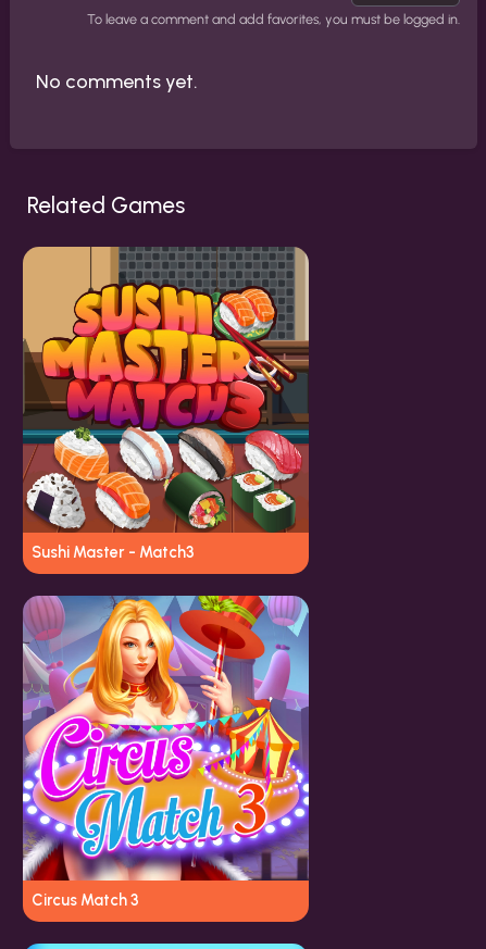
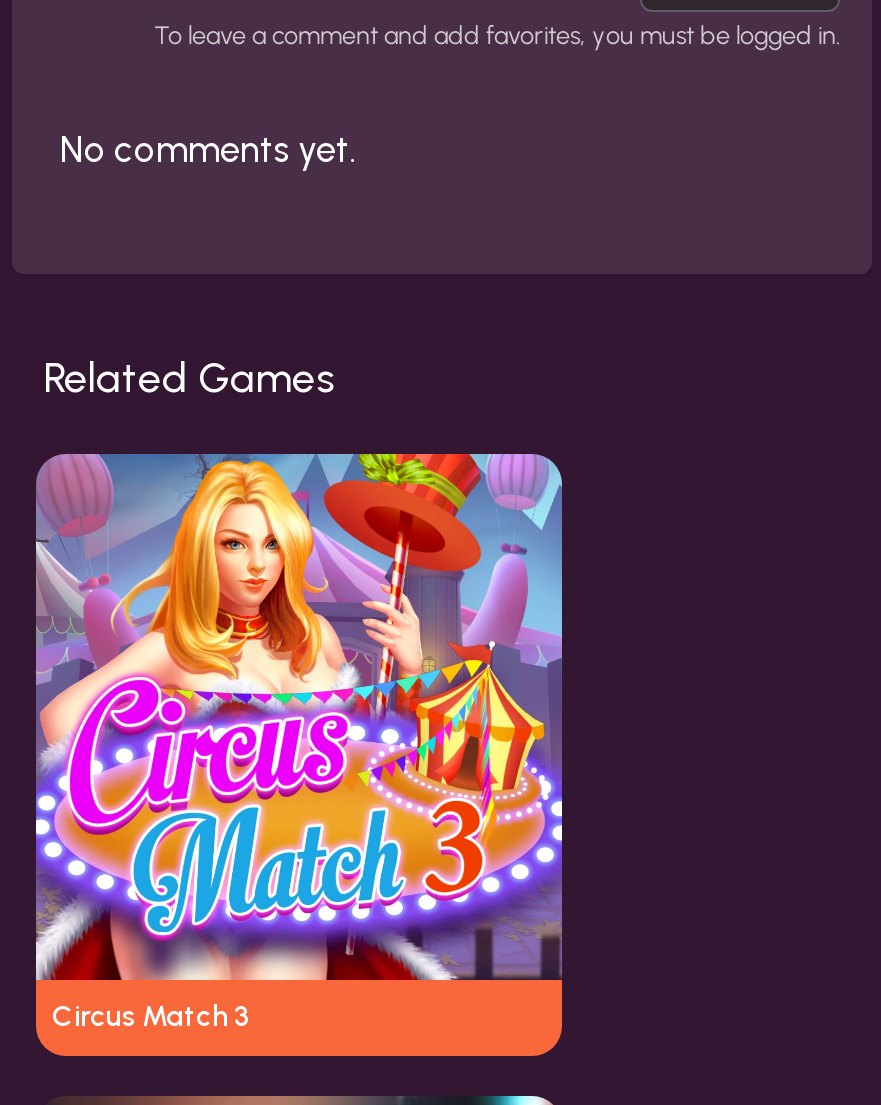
[23,247,309,562] [image] | Sushi Master - Match3 -> none

